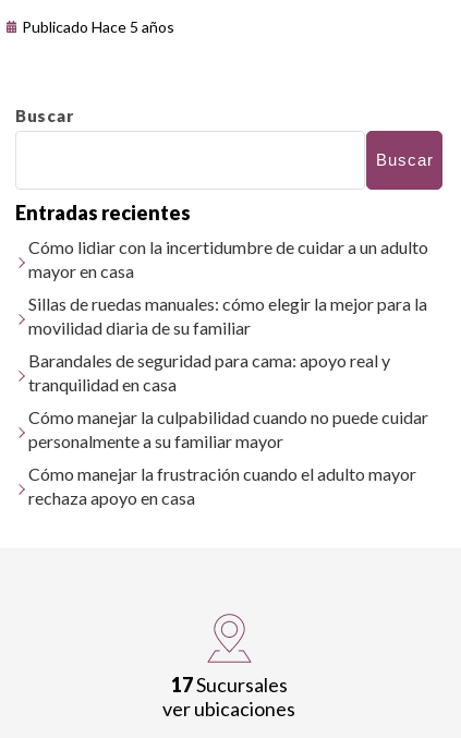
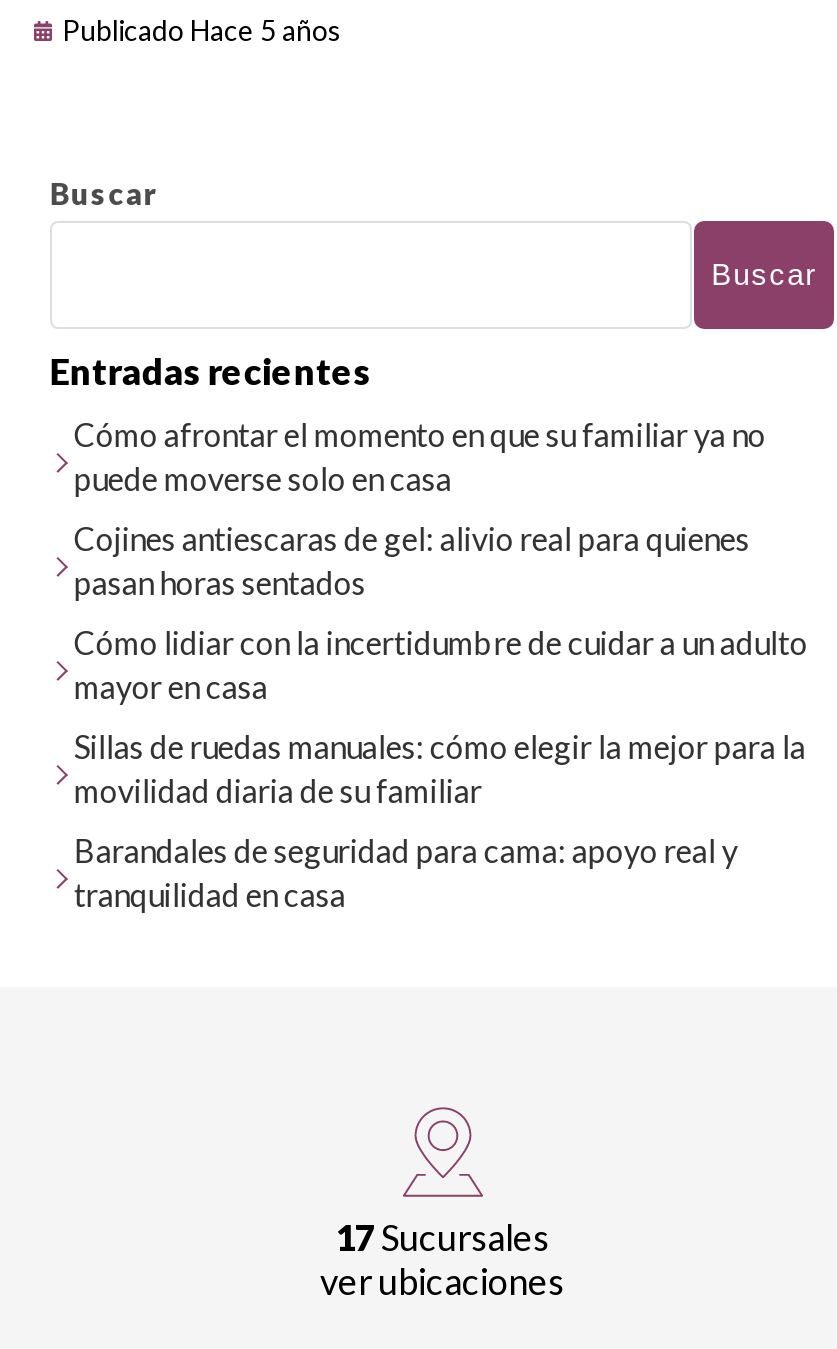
none -> [74,415,766,601] Cómo afrontar el momento en que su familiar ya no | puede moverse solo en casa | Cojines antiescaras de gel: alivio real para quienes | pasan horas sentados
moved [28,237,428,395] -> [74,623,808,913]: Cómo lidiar con la incertidumbre de cuidar a un adulto | mayor en casa | Sillas de ruedas manuales: cómo elegir la mejor para la | movilidad diaria de su familiar | Barandales de seguridad para cama: apoyo real y | tranquilidad en casa
[28,407,428,508] Cómo manejar la culpabilidad cuando no puede cuidar | personalmente a su familiar mayor | Cómo manejar la frustración cuando el adulto mayor | rechaza apoyo en casa -> none

